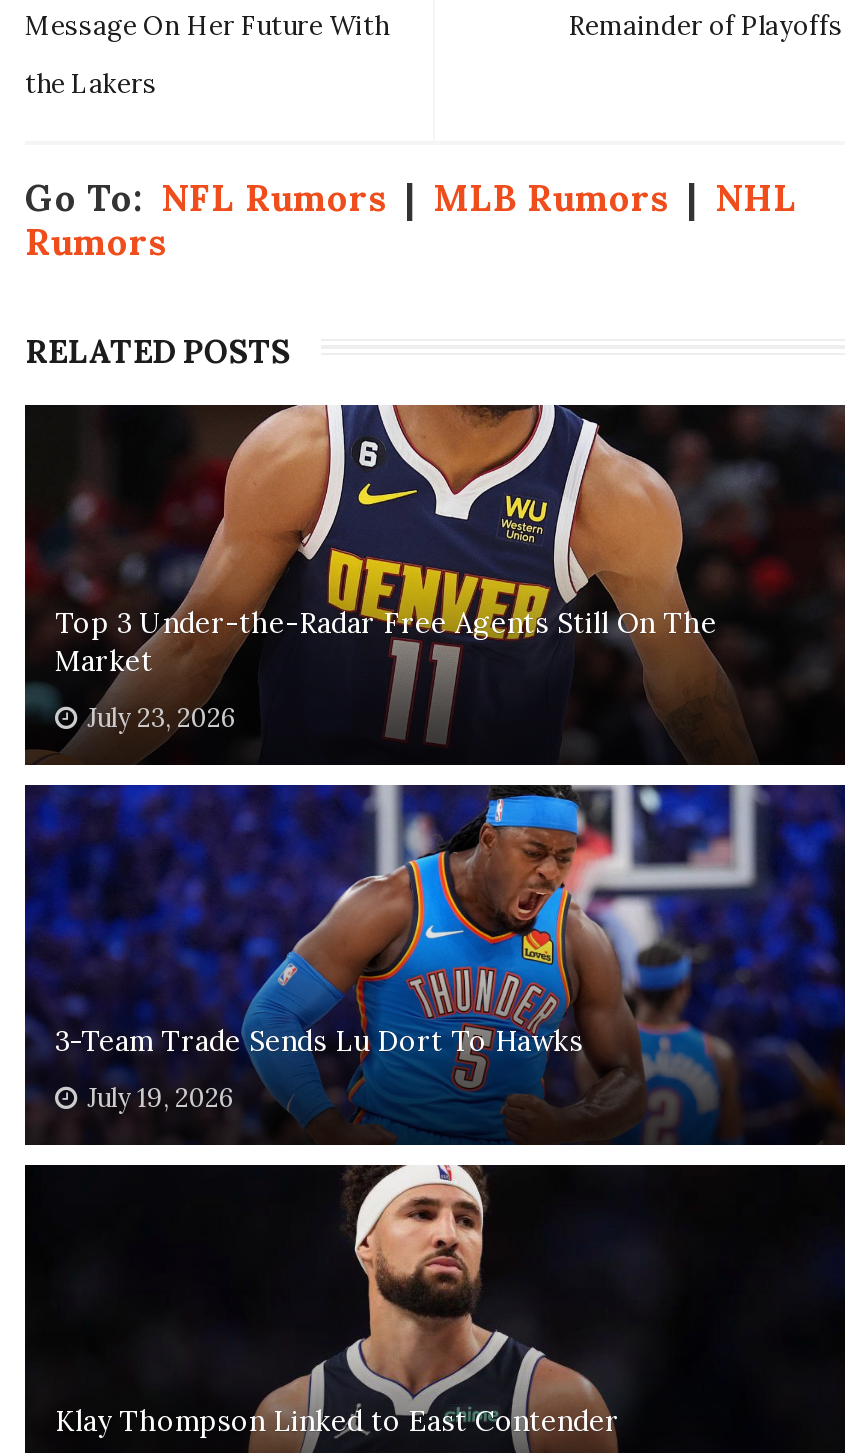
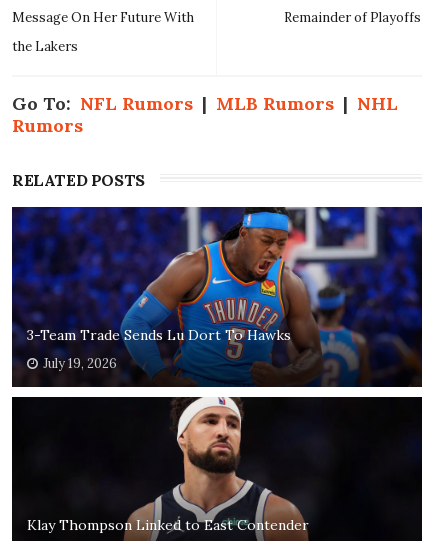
[23,403,845,763] [image] | Top 3 Under-the-Radar Free Agents Still On The | Market | July 23, 2026 -> none

